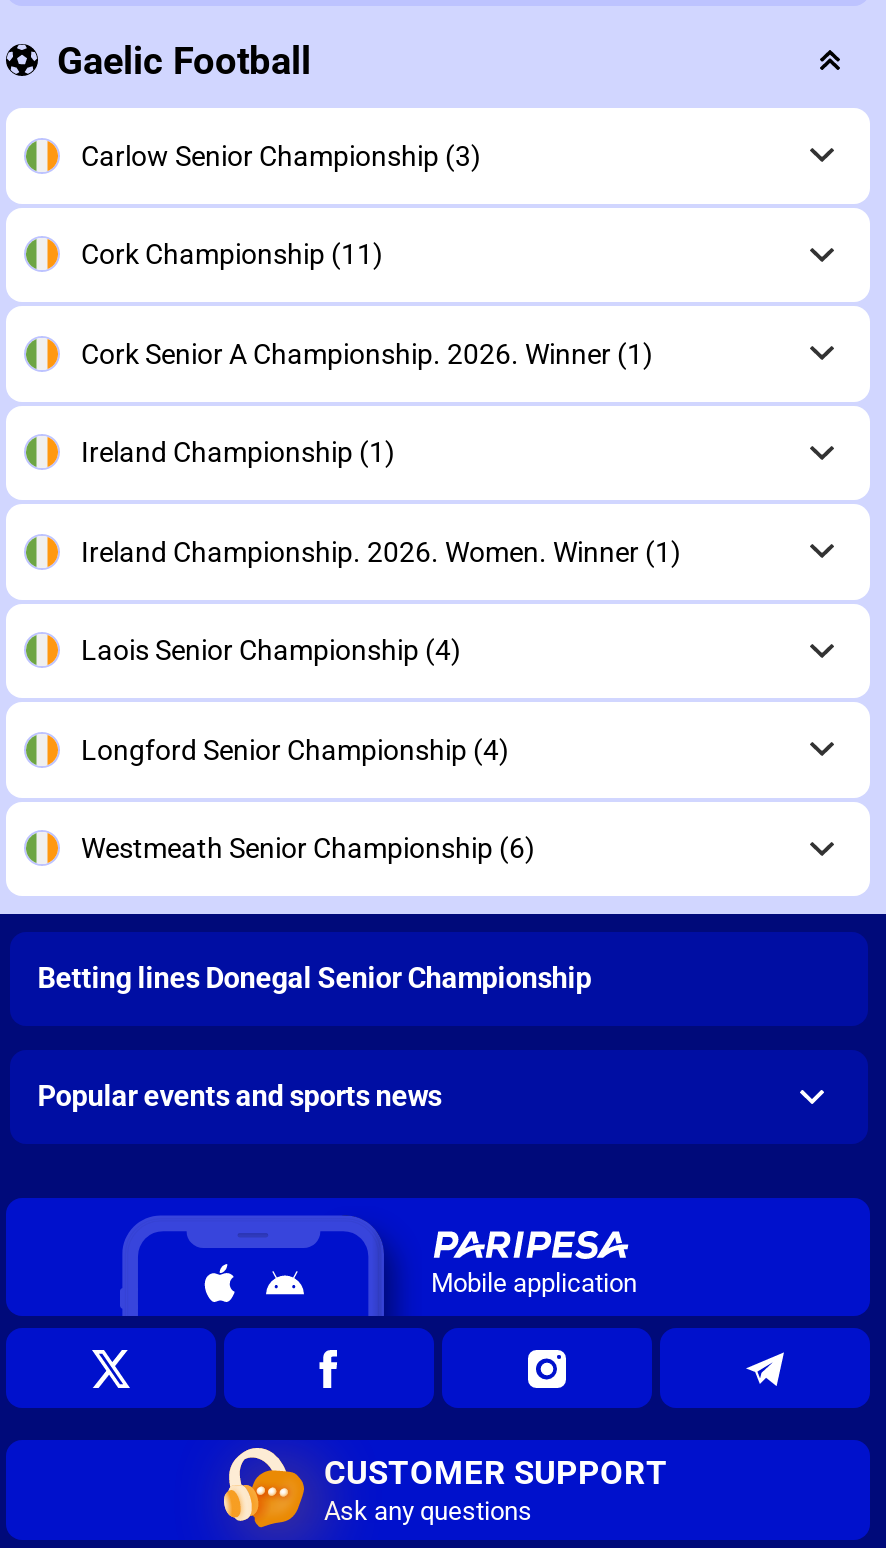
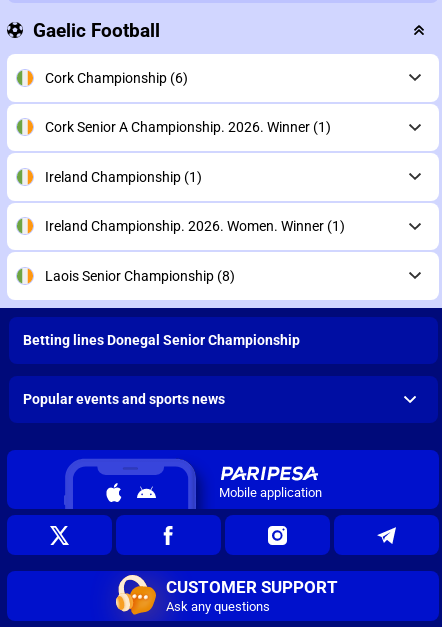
[81,140,481,270] Carlow Senior Championship (3) | Cork Championship (11) -> [44,70,187,86] Cork Championship (6)
[81,634,535,864] Laois Senior Championship (4) | Longford Senior Championship (4) | Westmeath Senior Championship (6) -> [44,268,234,284] Laois Senior Championship (8)

